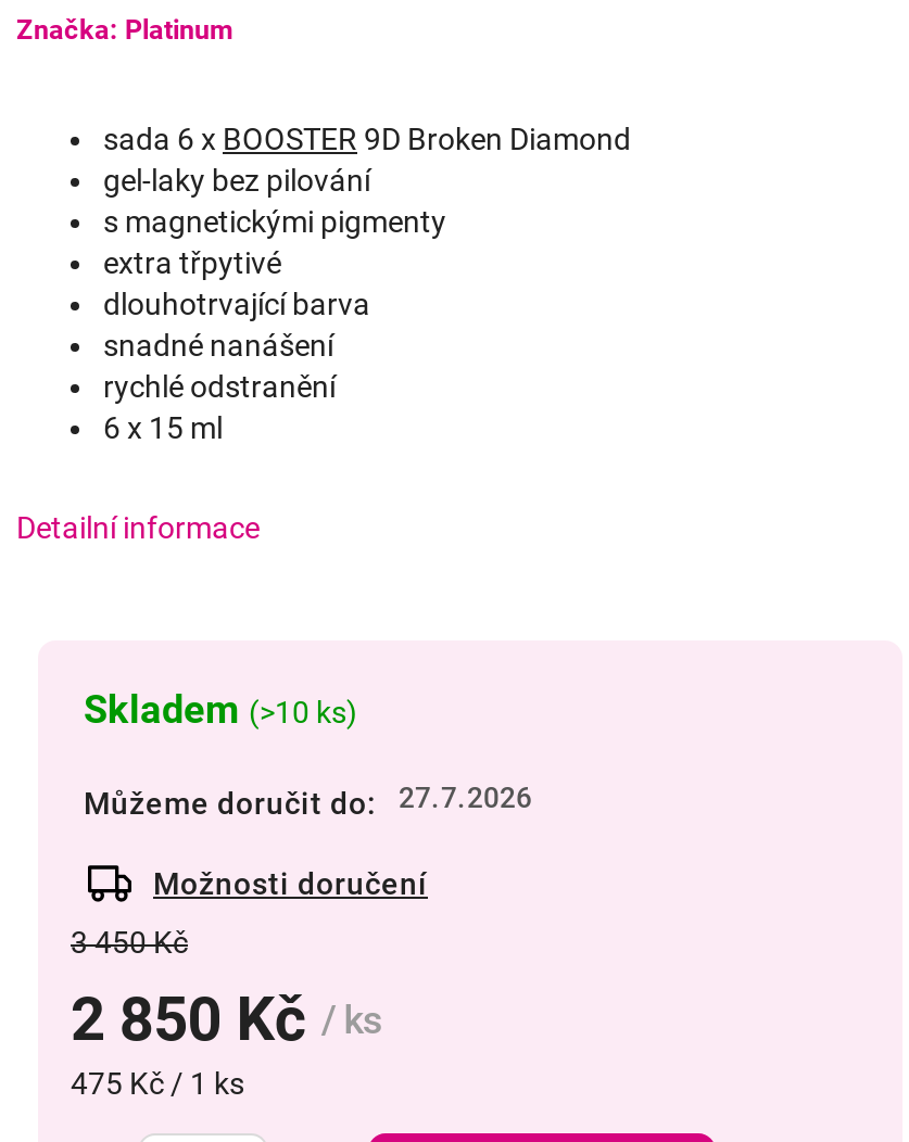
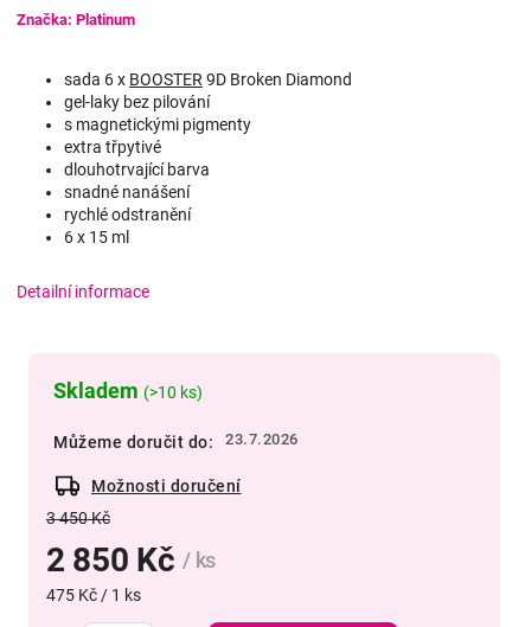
[84,781,532,821] Můžeme doručit do: 27.7.2026 -> [53,430,298,452] Můžeme doručit do: 23.7.2026

